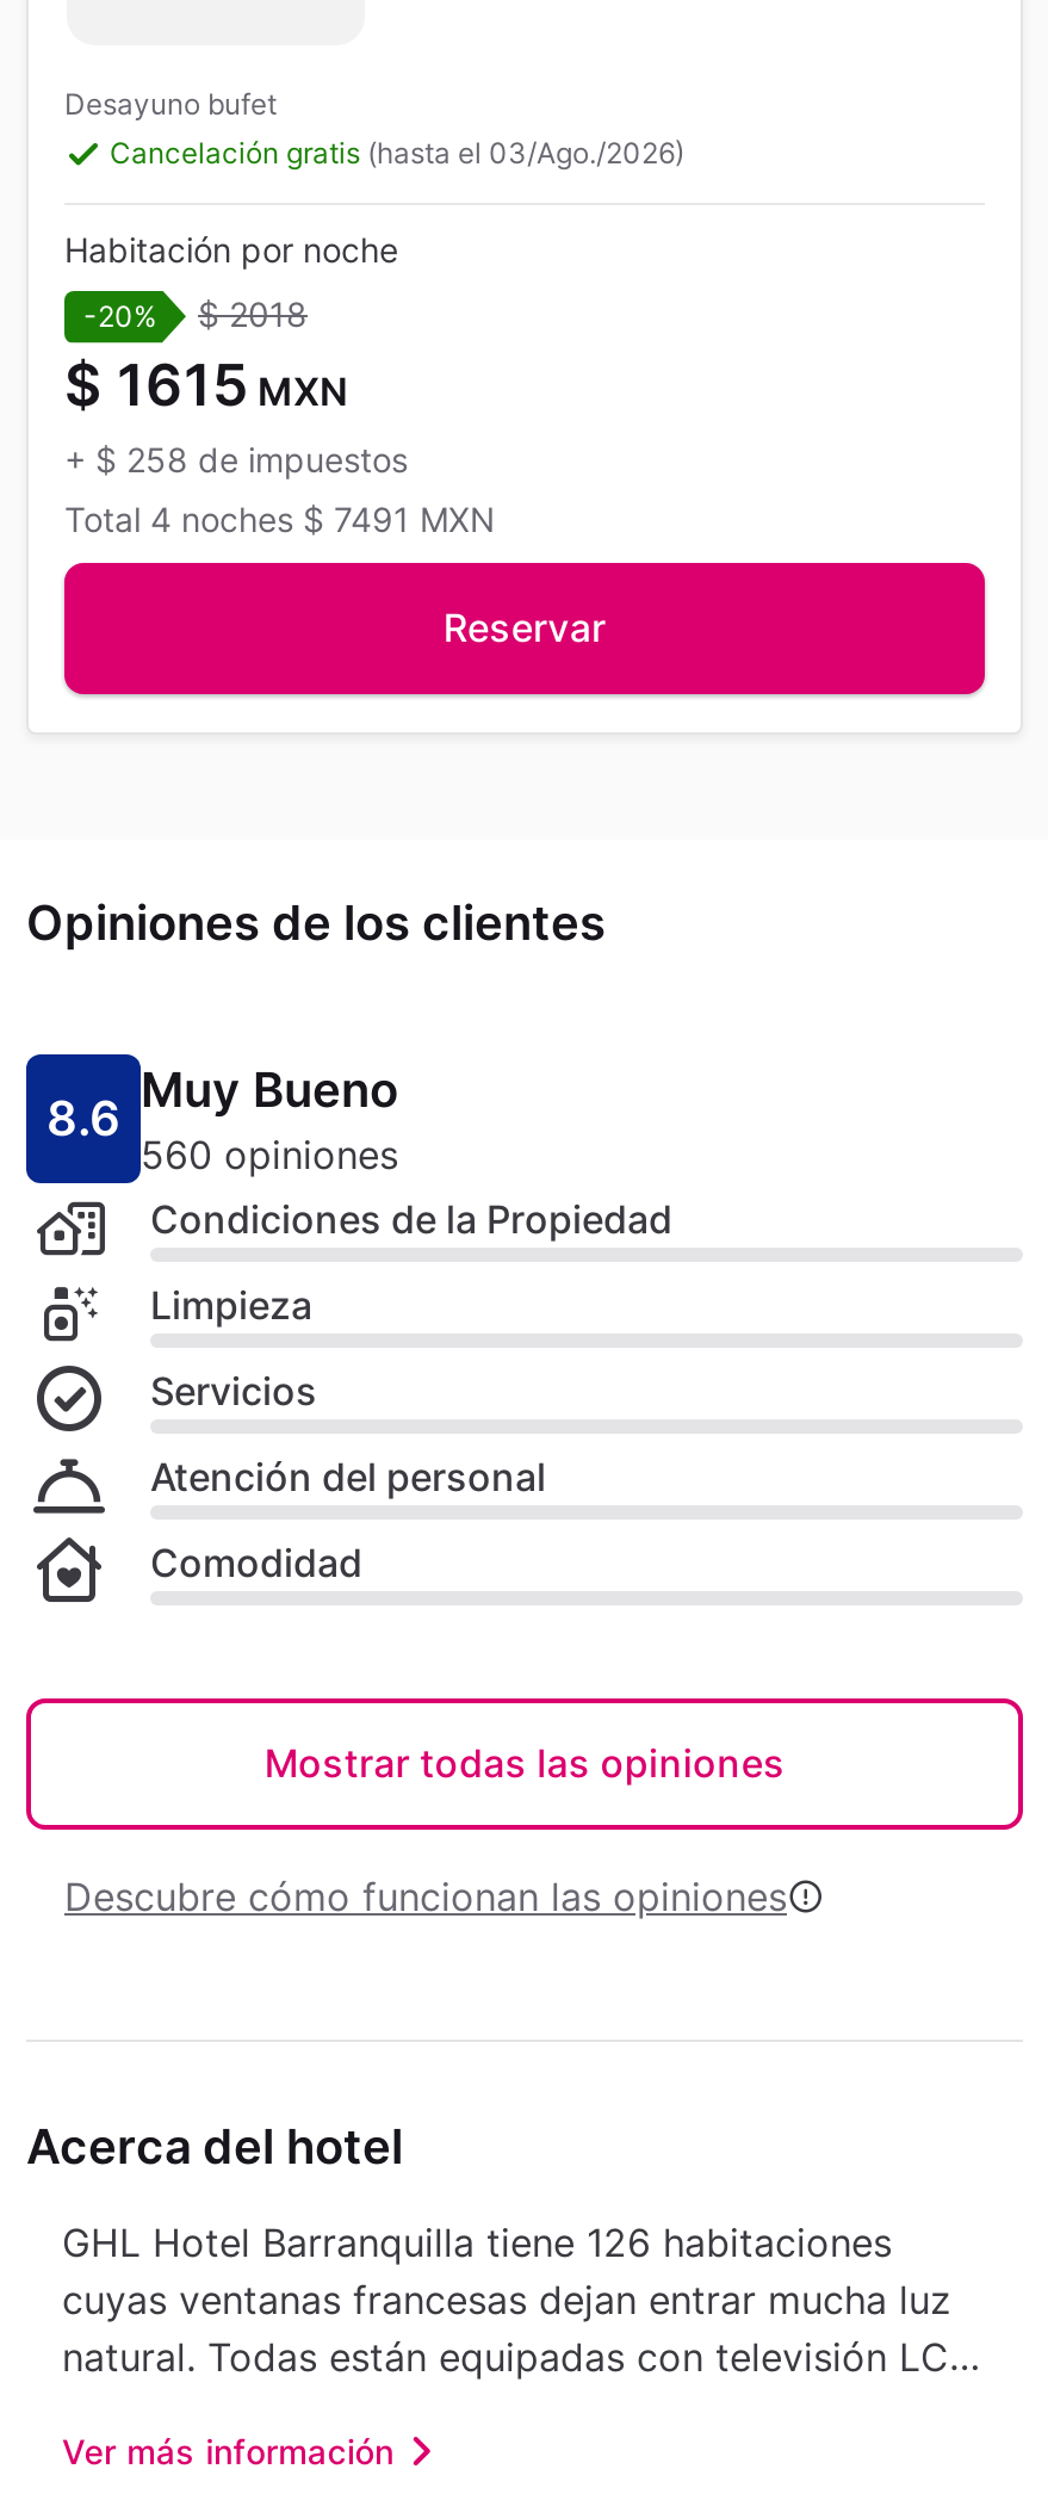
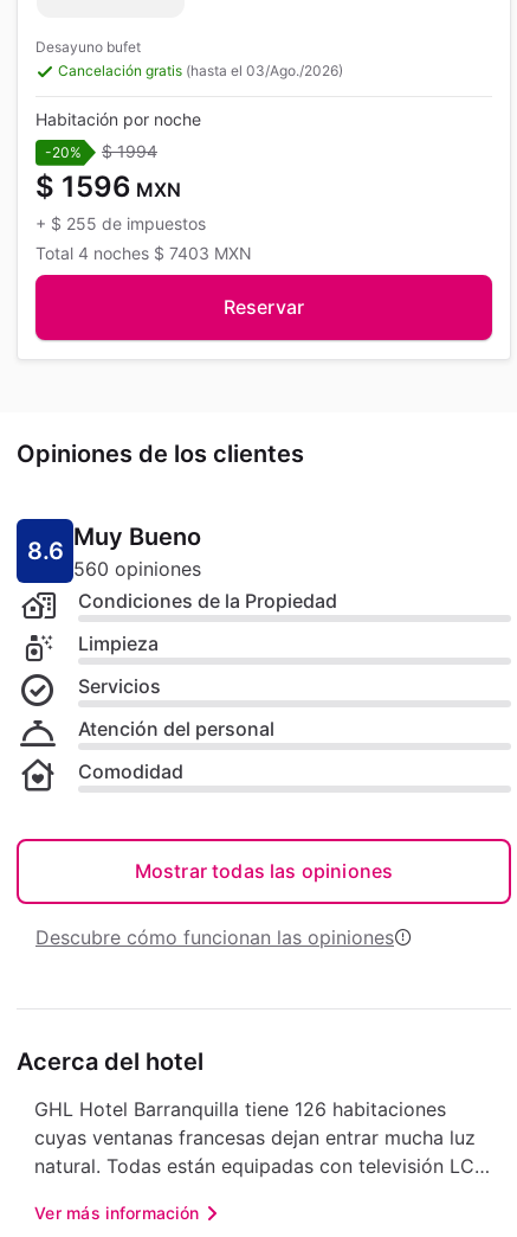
[83,292,308,333] -20% $ 2018 -> [45,141,157,161] -20% $ 1994
[64,350,348,419] $ 1615 MXN -> [35,169,181,203] $ 1596 MXN
[64,438,408,479] + $ 258 de impuestos -> [35,213,206,233] + $ 255 de impuestos
[64,498,496,538] Total 4 noches $ 7491 MXN -> [35,242,252,263] Total 4 noches $ 7403 MXN

